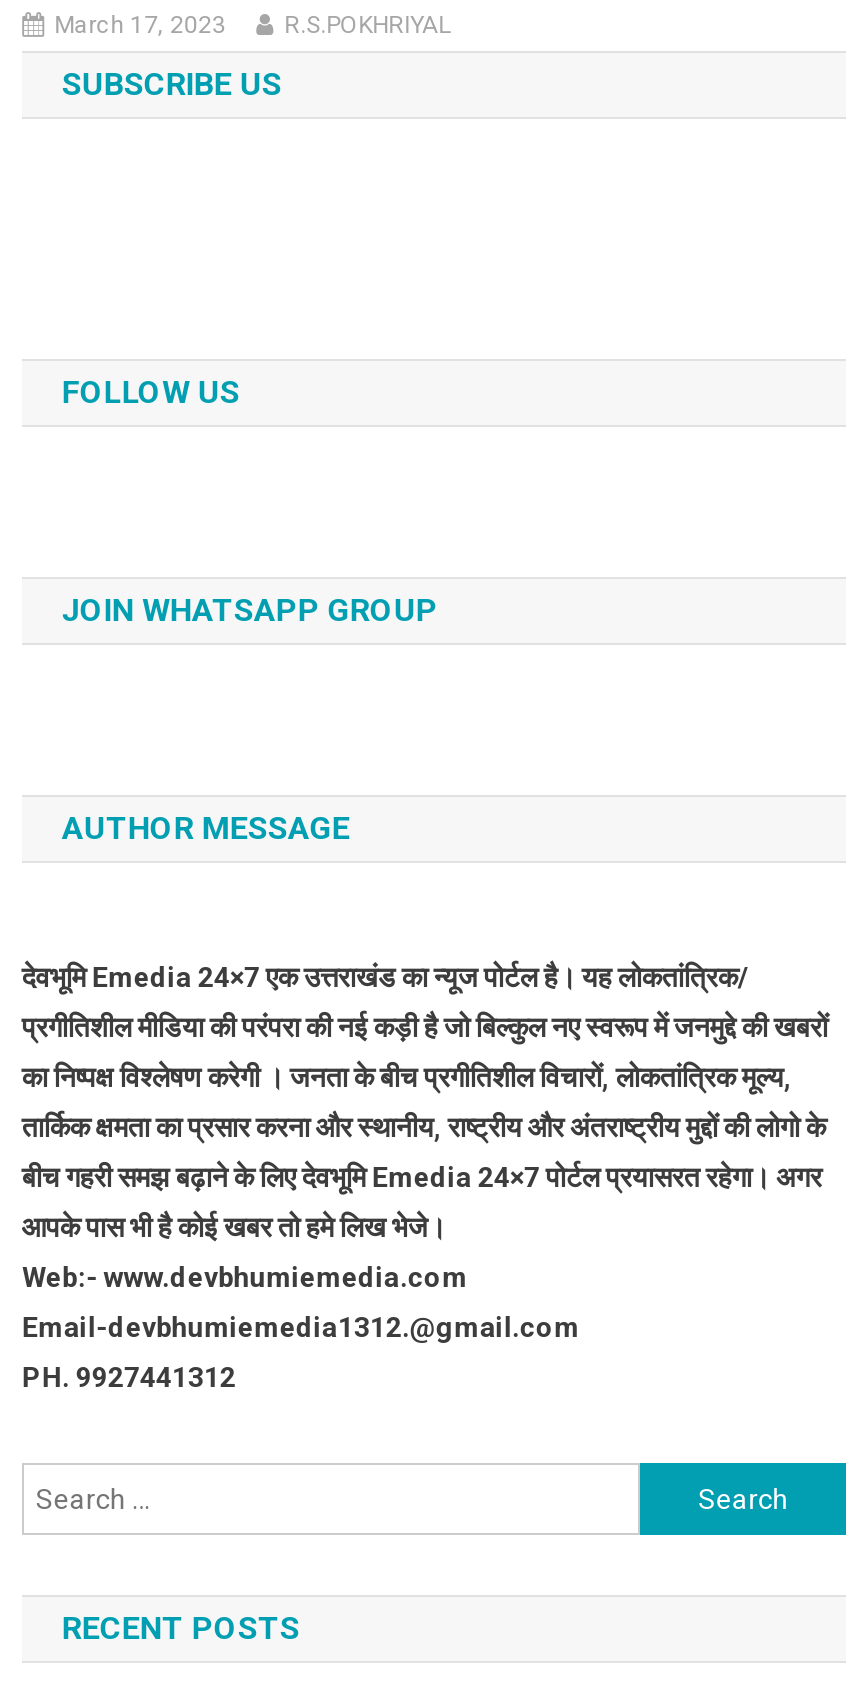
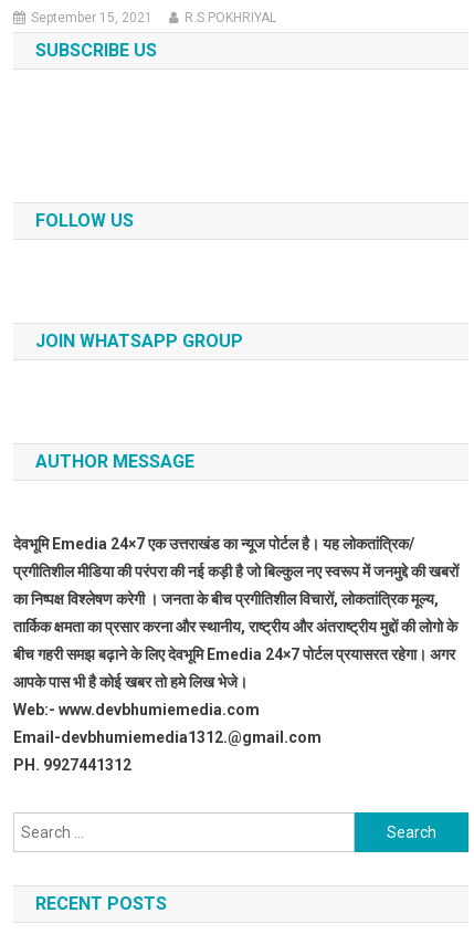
[54,12,226,40] March 17, 2023 -> [31,10,153,25] September 15, 2021

